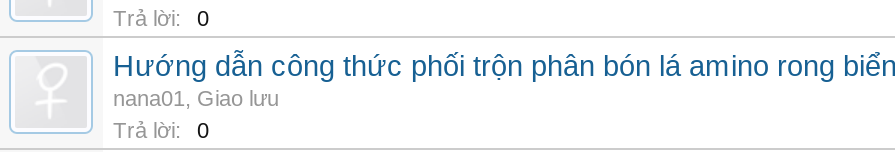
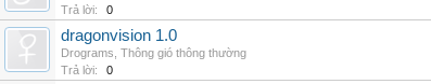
[113,50,895,110] Hướng dẫn công thức phối trộn phân bón lá amino rong biển | nana01, Giao lưu -> [61,27,246,59] dragonvision 1.0 | Drograms, Thông gió thông thường

